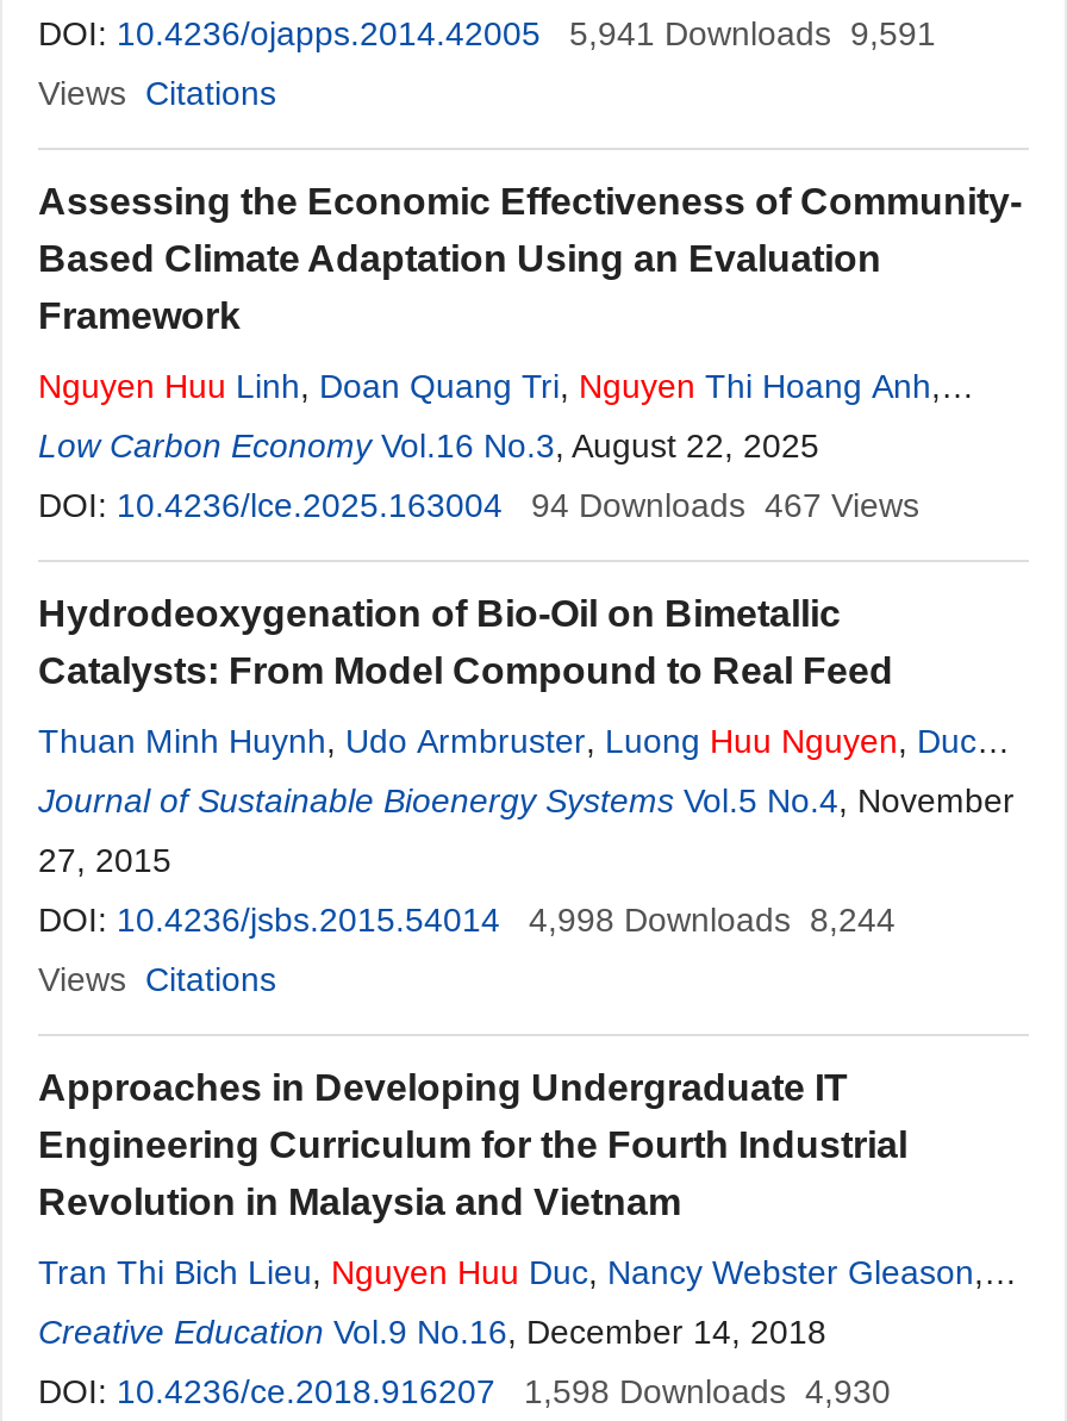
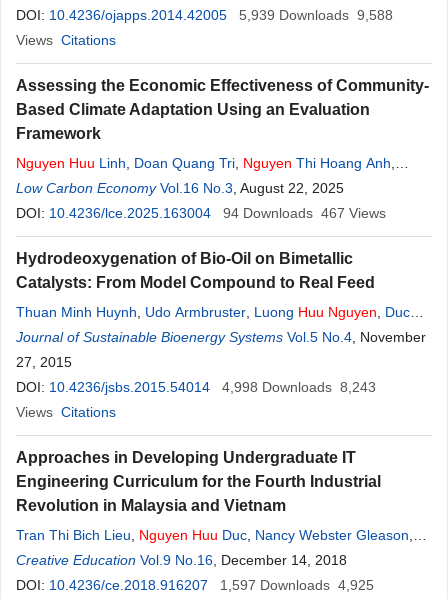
[38,14,936,52] DOI: 10.4236/ojapps.2014.42005 5,941 Downloads 9,591 -> [16,7,393,23] DOI: 10.4236/ojapps.2014.42005 5,939 Downloads 9,588
[38,900,896,939] DOI: 10.4236/jsbs.2015.54014 4,998 Downloads 8,244 -> [16,379,376,395] DOI: 10.4236/jsbs.2015.54014 4,998 Downloads 8,243
[38,1372,891,1410] DOI: 10.4236/ce.2018.916207 1,598 Downloads 4,930 -> [16,577,374,593] DOI: 10.4236/ce.2018.916207 1,597 Downloads 4,925

